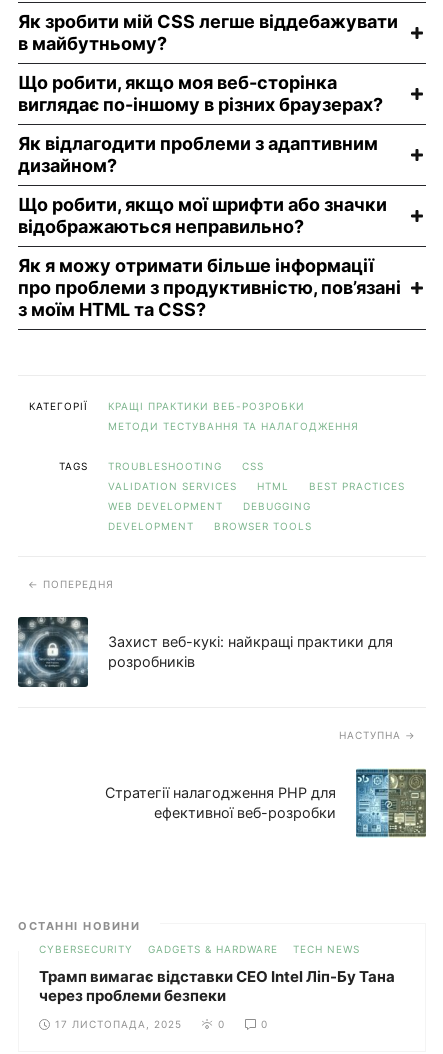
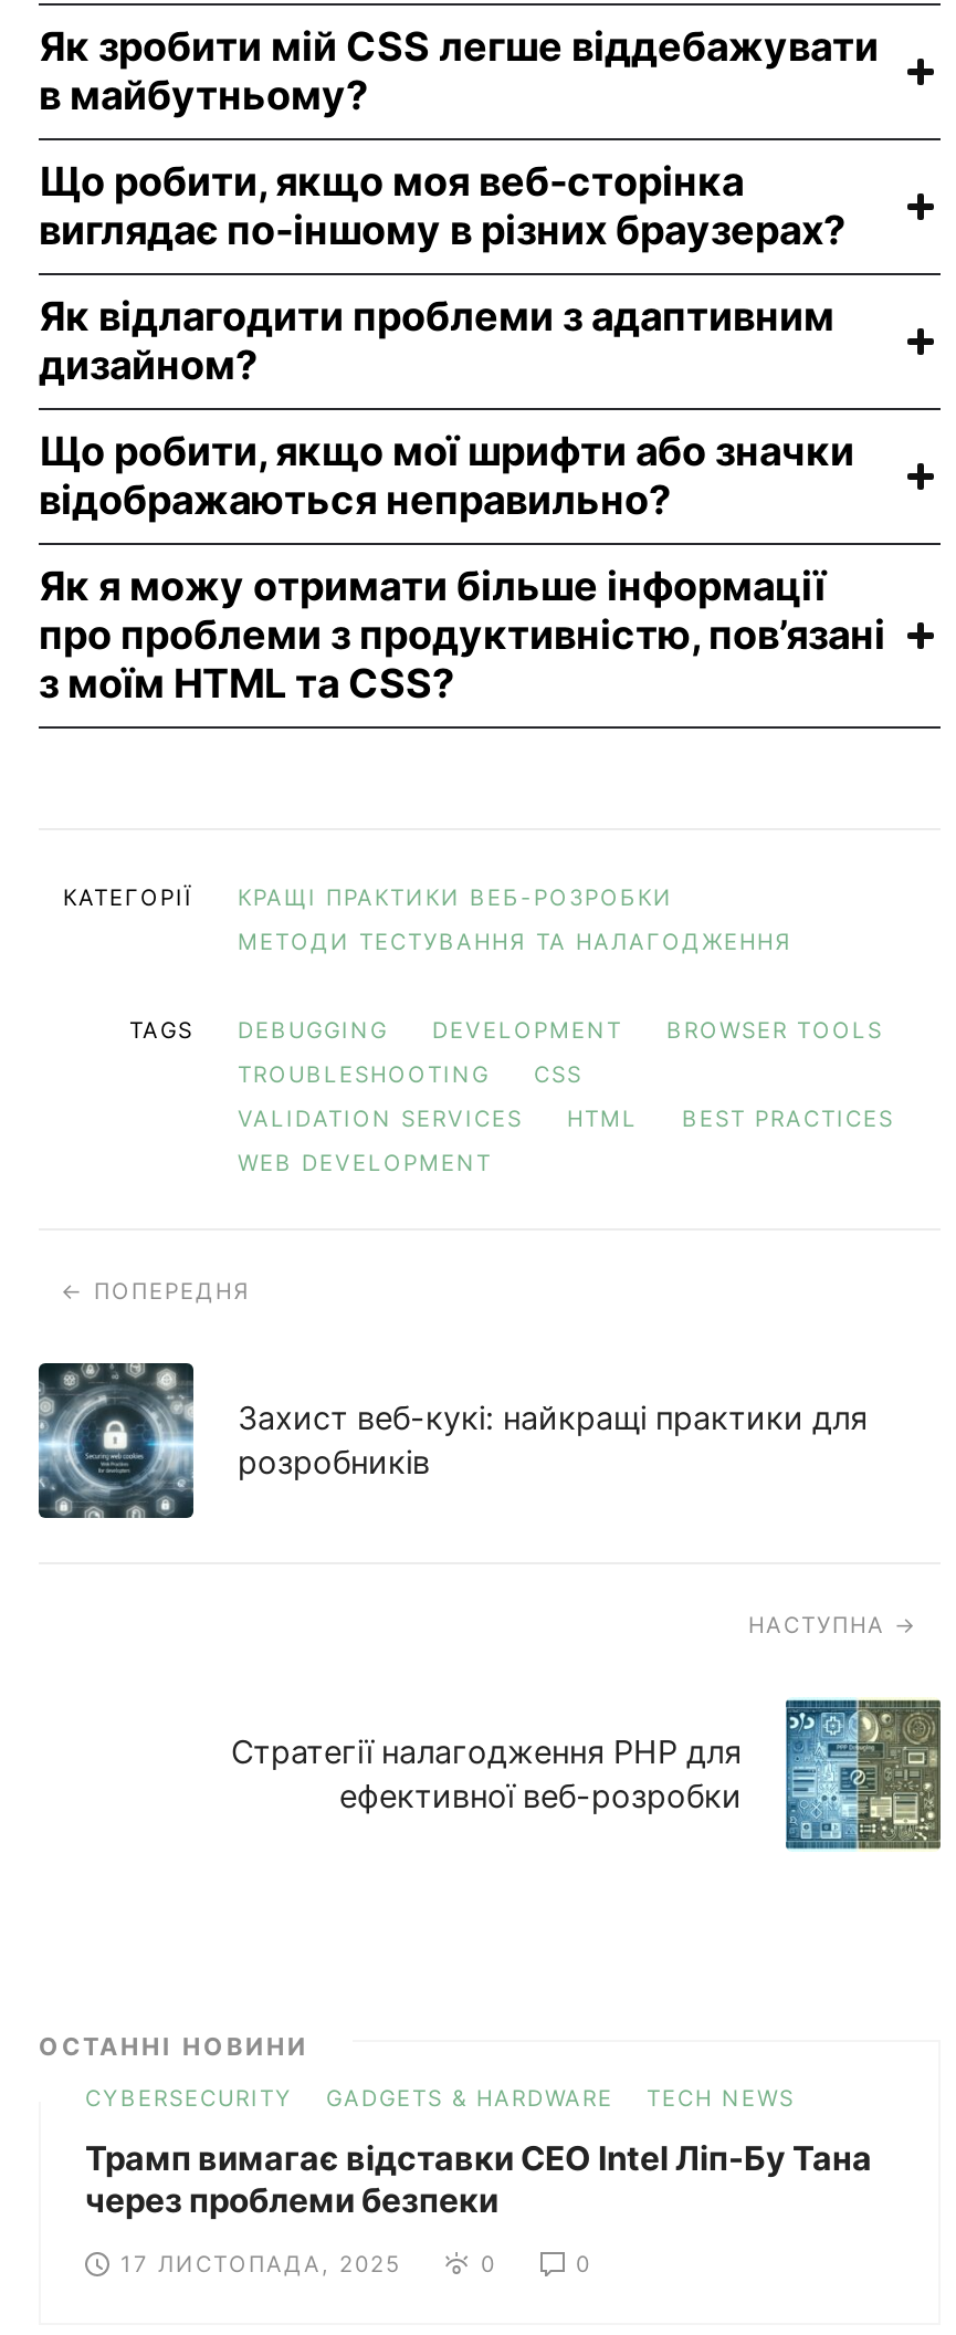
moved [108,460,405,512] -> [238,1059,894,1174]: TROUBLESHOOTING | CSS | VALIDATION SERVICES | HTML | BEST PRACTICES | WEB DEVELOPMENT
moved [108,500,312,532] -> [238,1015,883,1042]: DEBUGGING | DEVELOPMENT | BROWSER TOOLS

